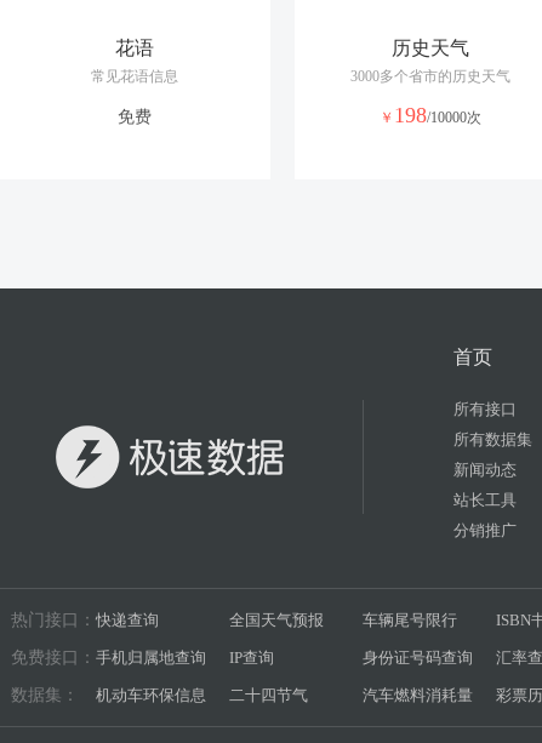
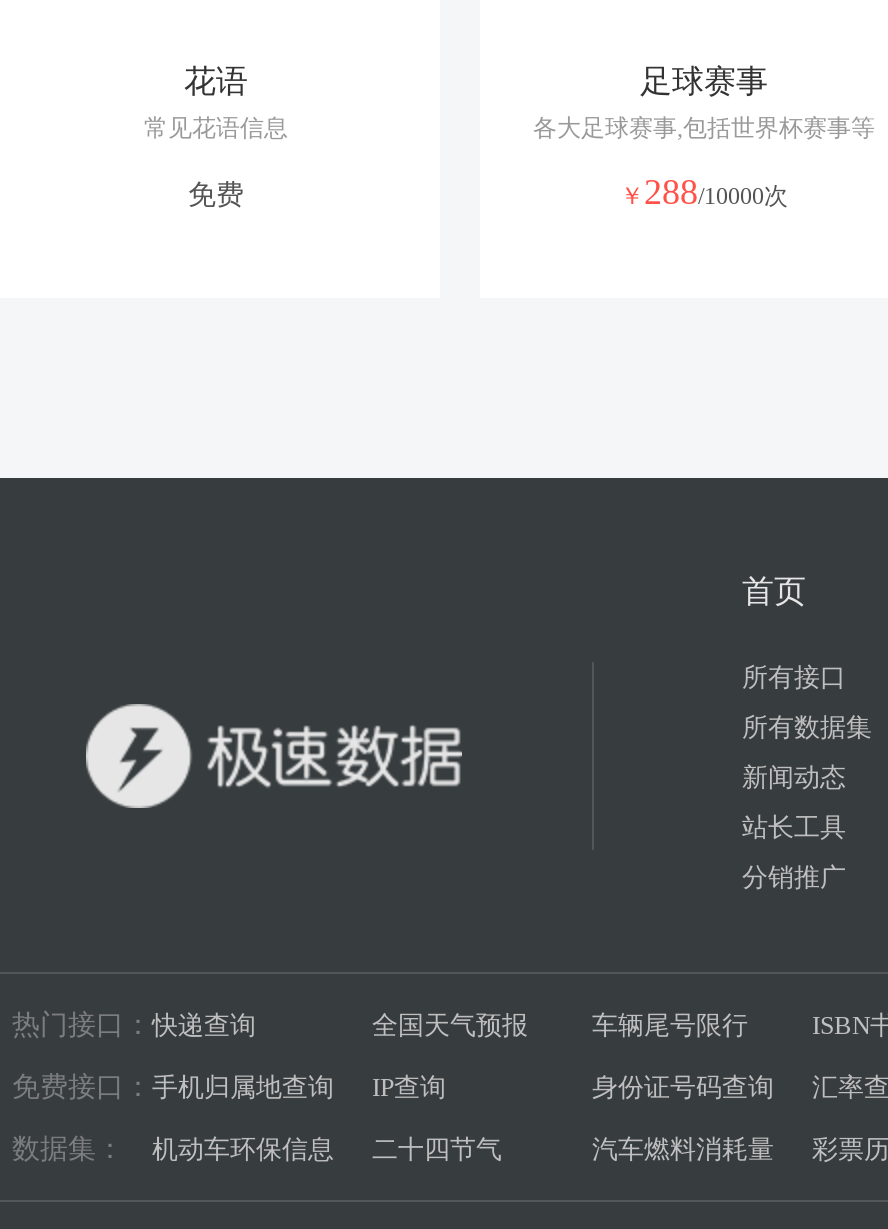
[392,38,469,58] 历史天气 -> [640,64,768,98] 足球赛事
[350,68,510,85] 3000多个省市的历史天气 -> [533,114,875,142] 各大足球赛事,包括世界杯赛事等
[380,103,481,127] ￥198/10000次 -> [620,172,788,212] ￥288/10000次

